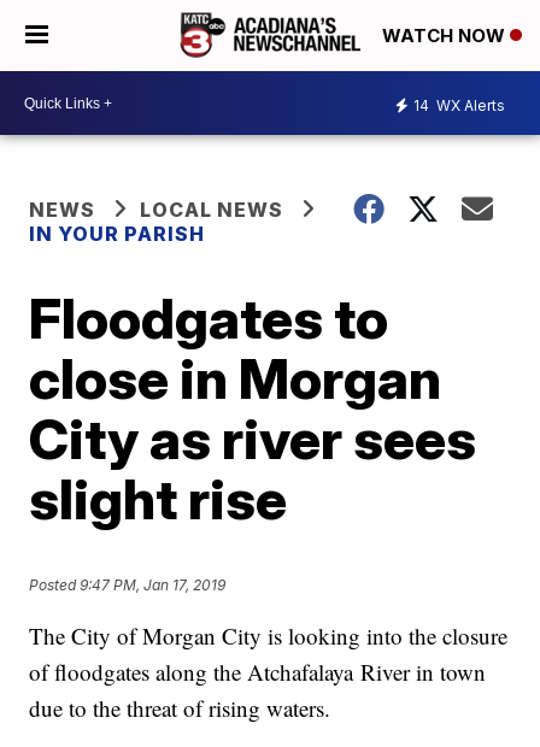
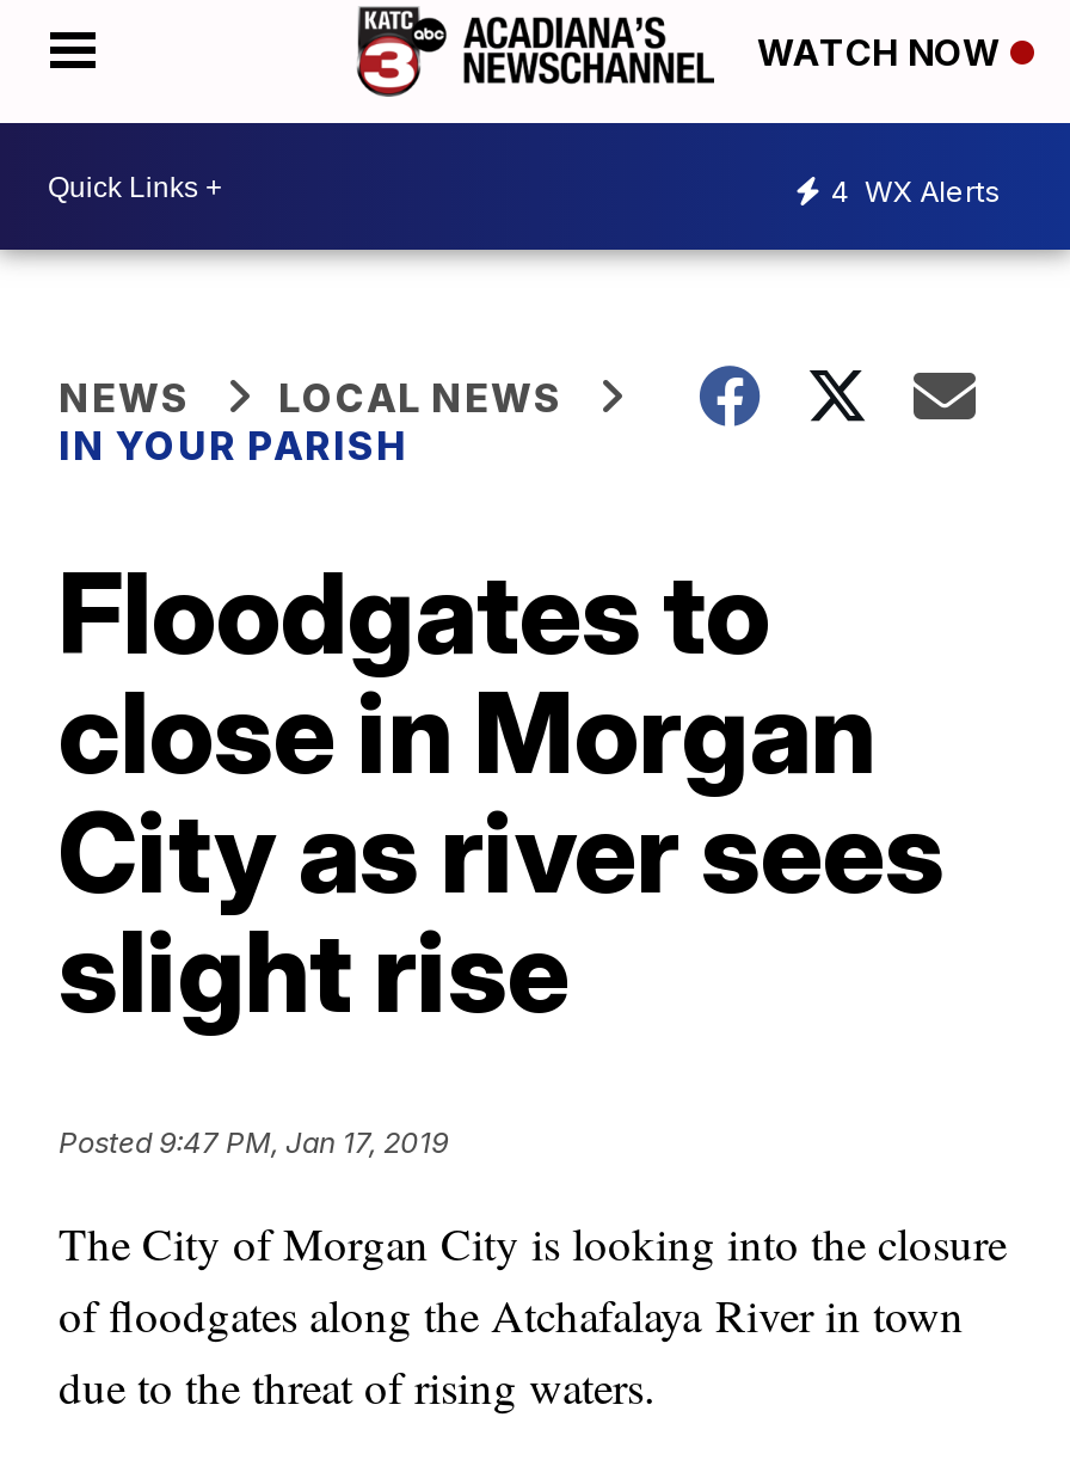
[413,96,505,114] 14 WX Alerts -> [831,172,1001,208] 4 WX Alerts

